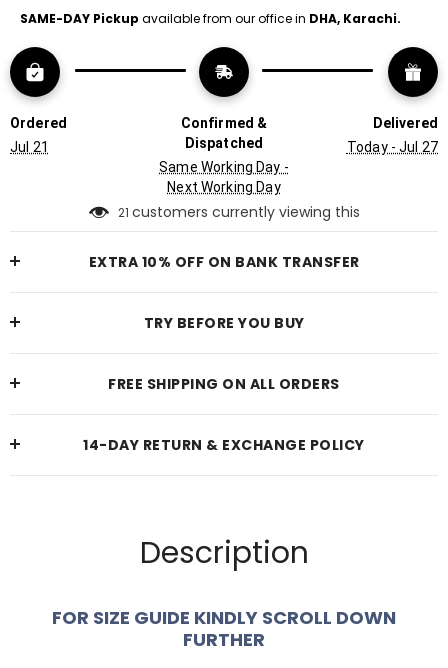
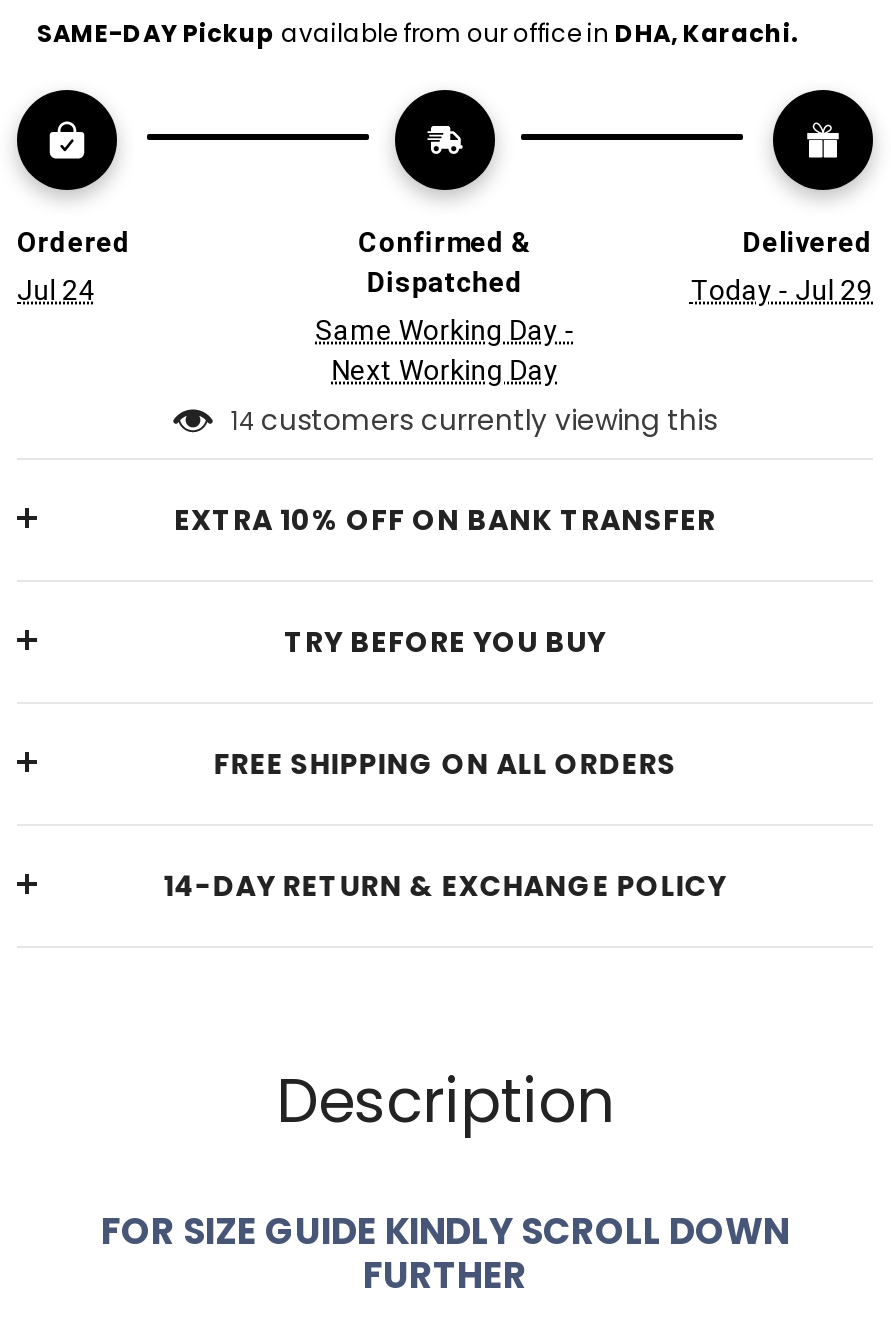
[10,139,49,155] Jul 21 -> [17,274,95,306] Jul 24
[347,139,438,155] Today - Jul 27 -> [691,274,873,306] Today - Jul 29
[117,202,359,222] 21 customers currently viewing this -> [231,400,717,440] 14 customers currently viewing this

